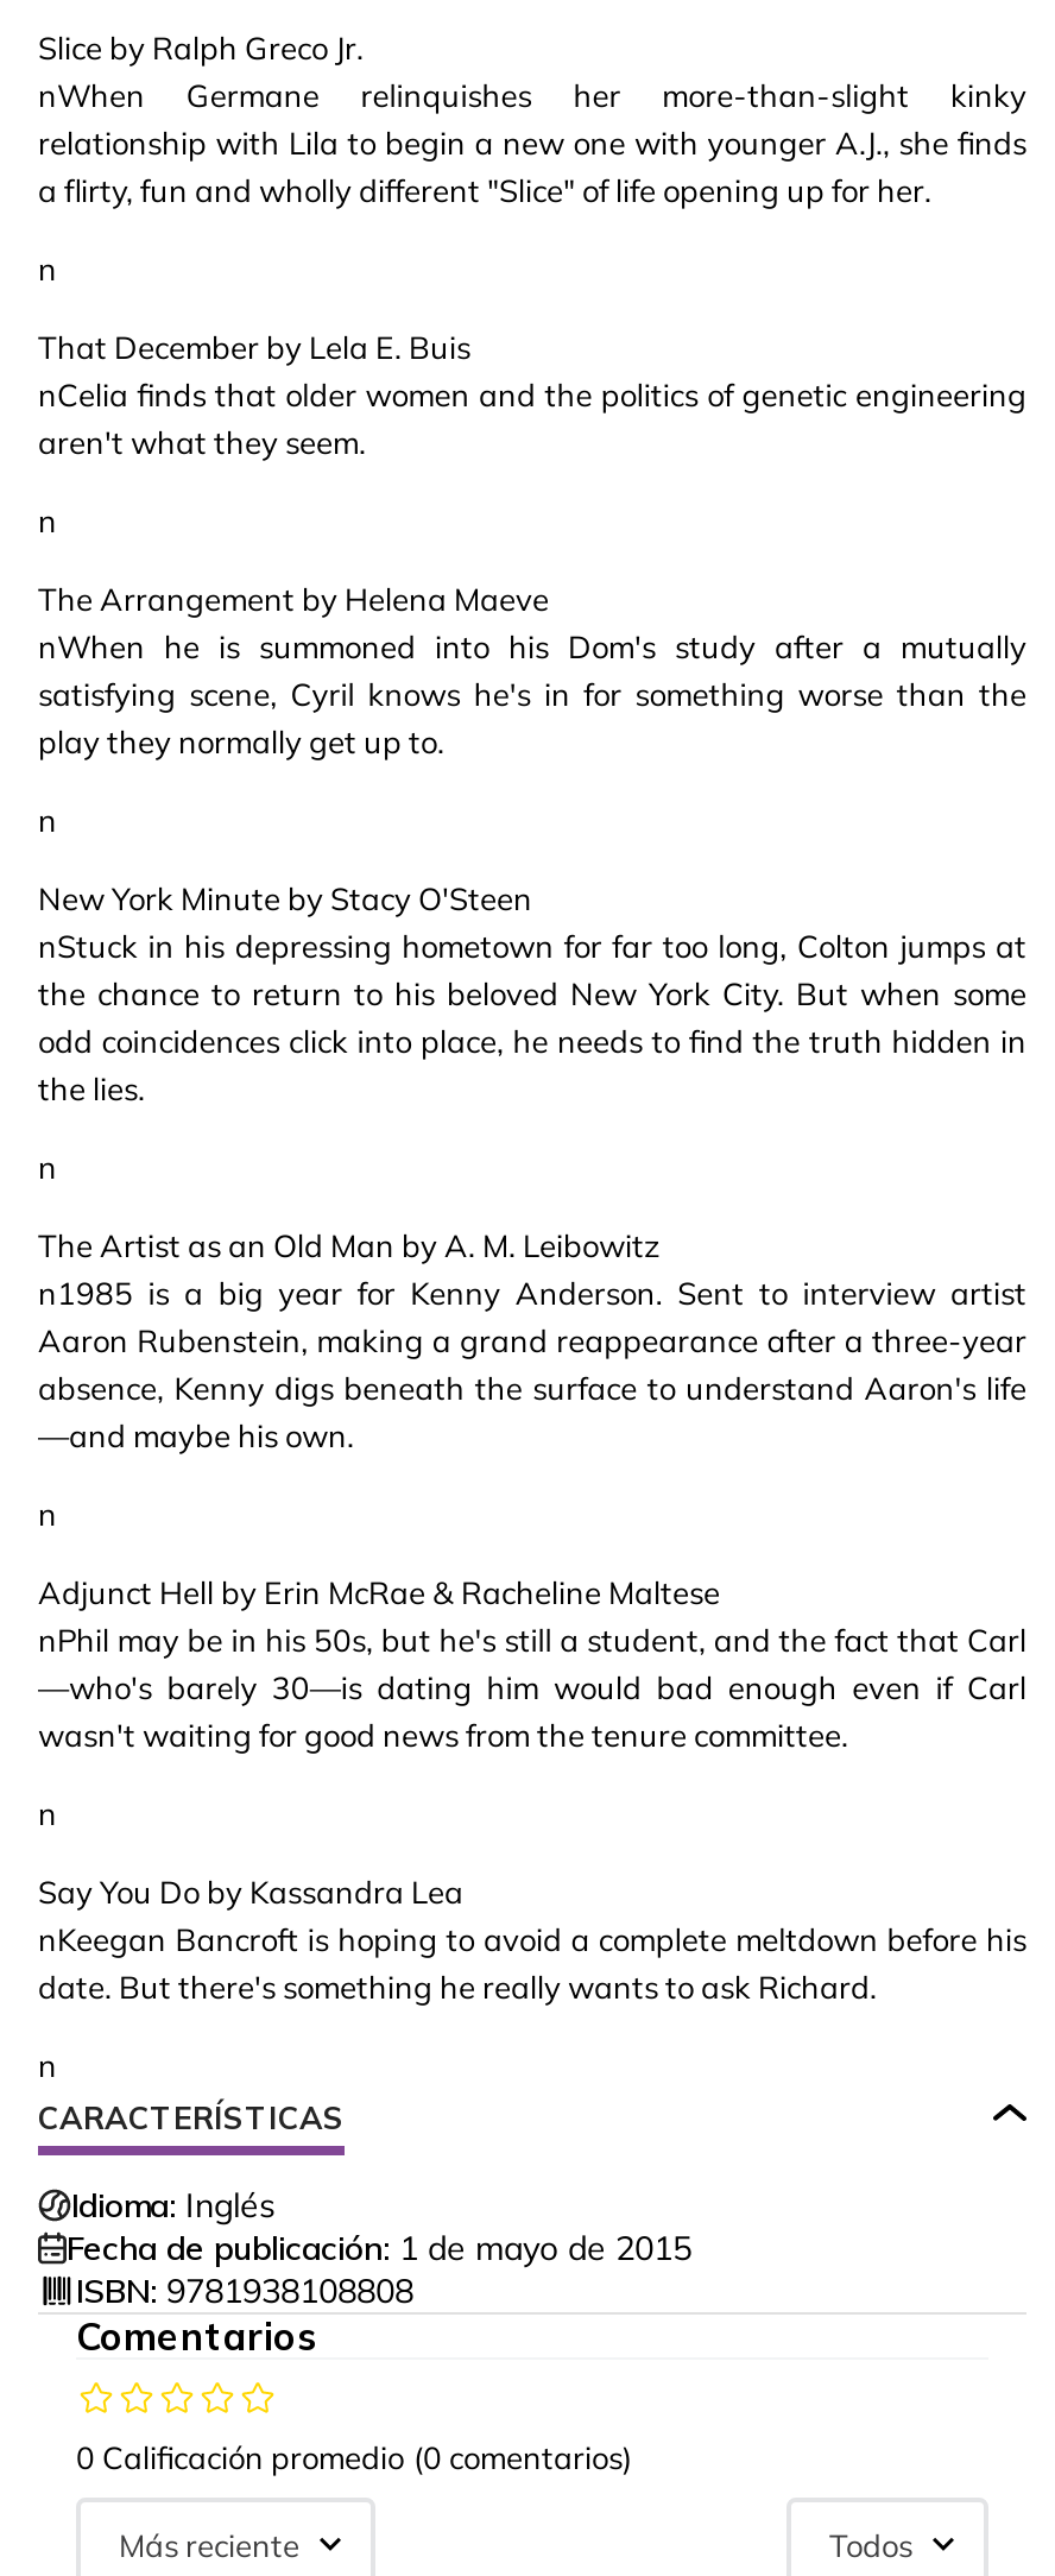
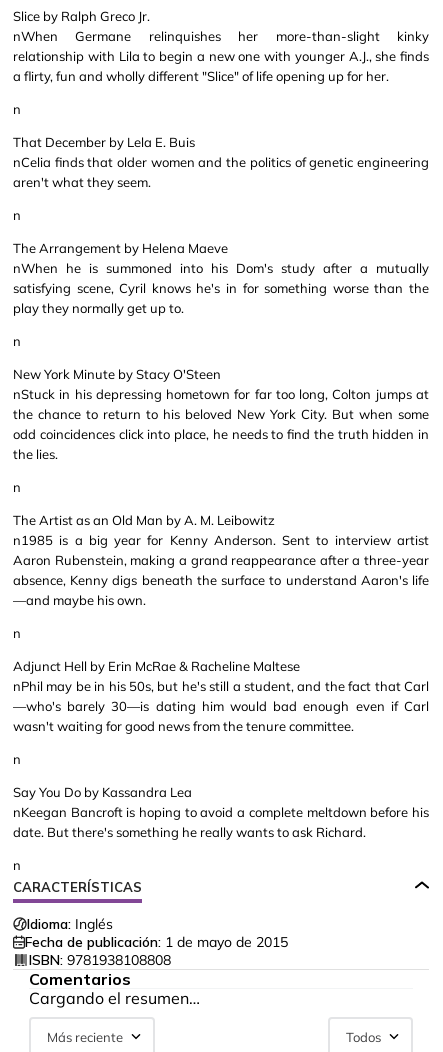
[76,2439,632,2477] 0 Calificación promedio (0 comentarios) -> [29,988,200,1008] Cargando el resumen…

